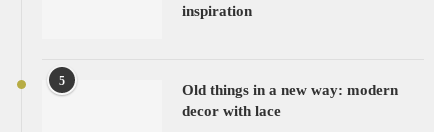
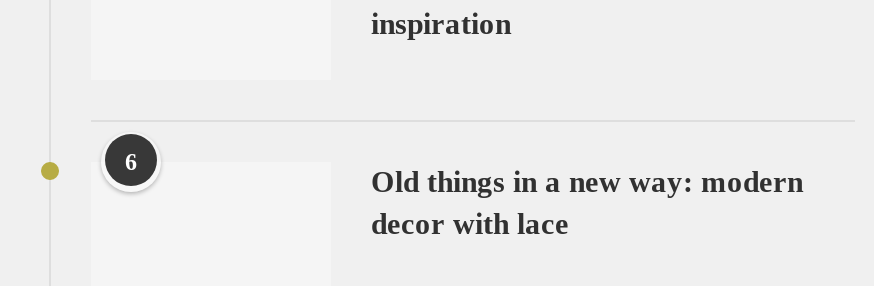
[59,74,65,88] 5 -> [125,148,137,176] 6

